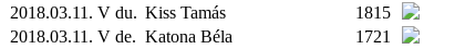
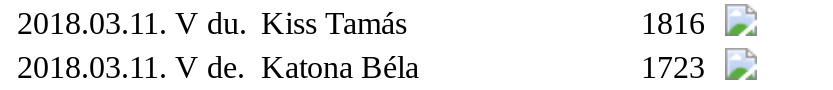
[355,3,391,22] 1815 -> [641,6,705,40] 1816
[355,27,391,46] 1721 -> [641,50,705,84] 1723

